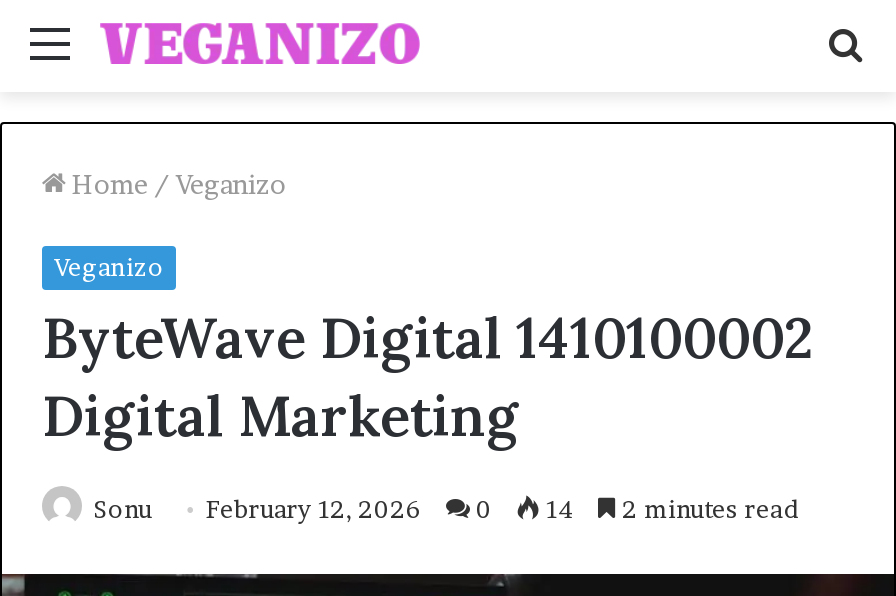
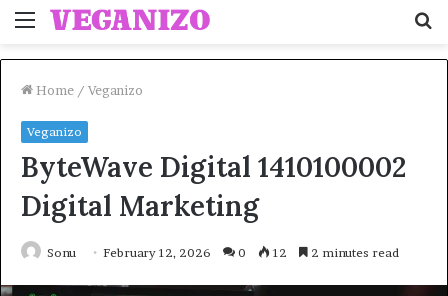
[94,494,798,524] Sonu February 12, 2026 0 14 2 minutes read -> [47,245,399,260] Sonu February 12, 2026 0 12 2 minutes read

